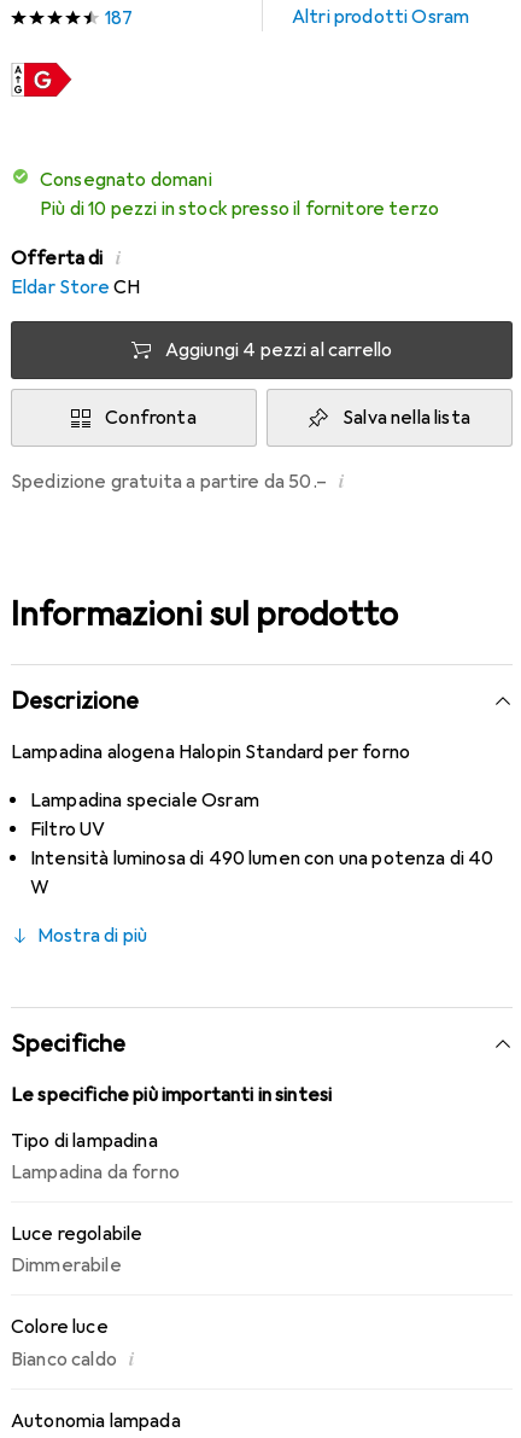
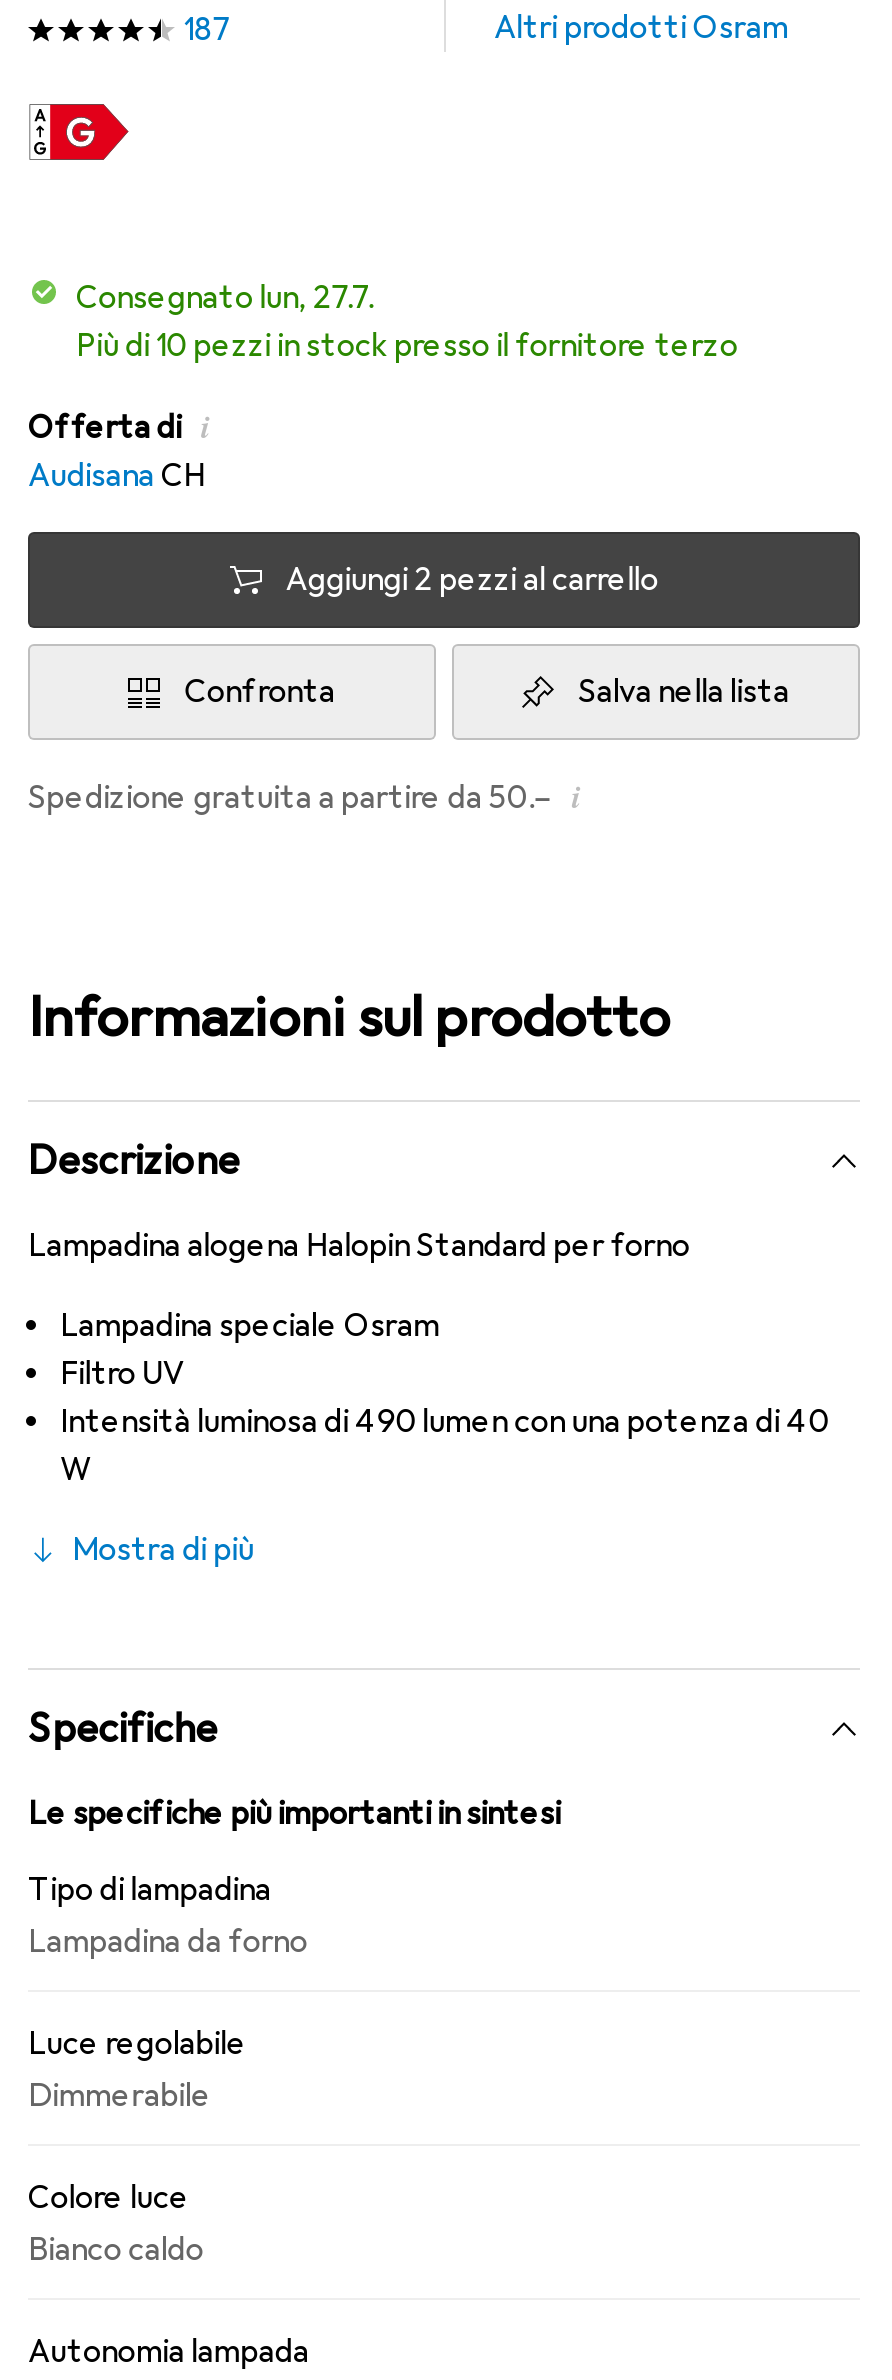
[53,168,212,192] Consegnato domani -> [98,278,375,318] Consegnato lun, 27.7.
[11,275,140,299] Eldar Store CH -> [28,456,206,496] Audisana CH
[165,338,392,362] Aggiungi 4 pezzi al carrello -> [286,560,658,600] Aggiungi 2 pezzi al carrello
[11,1345,134,1372] Bianco caldo i -> [28,2230,204,2270] Bianco caldo

